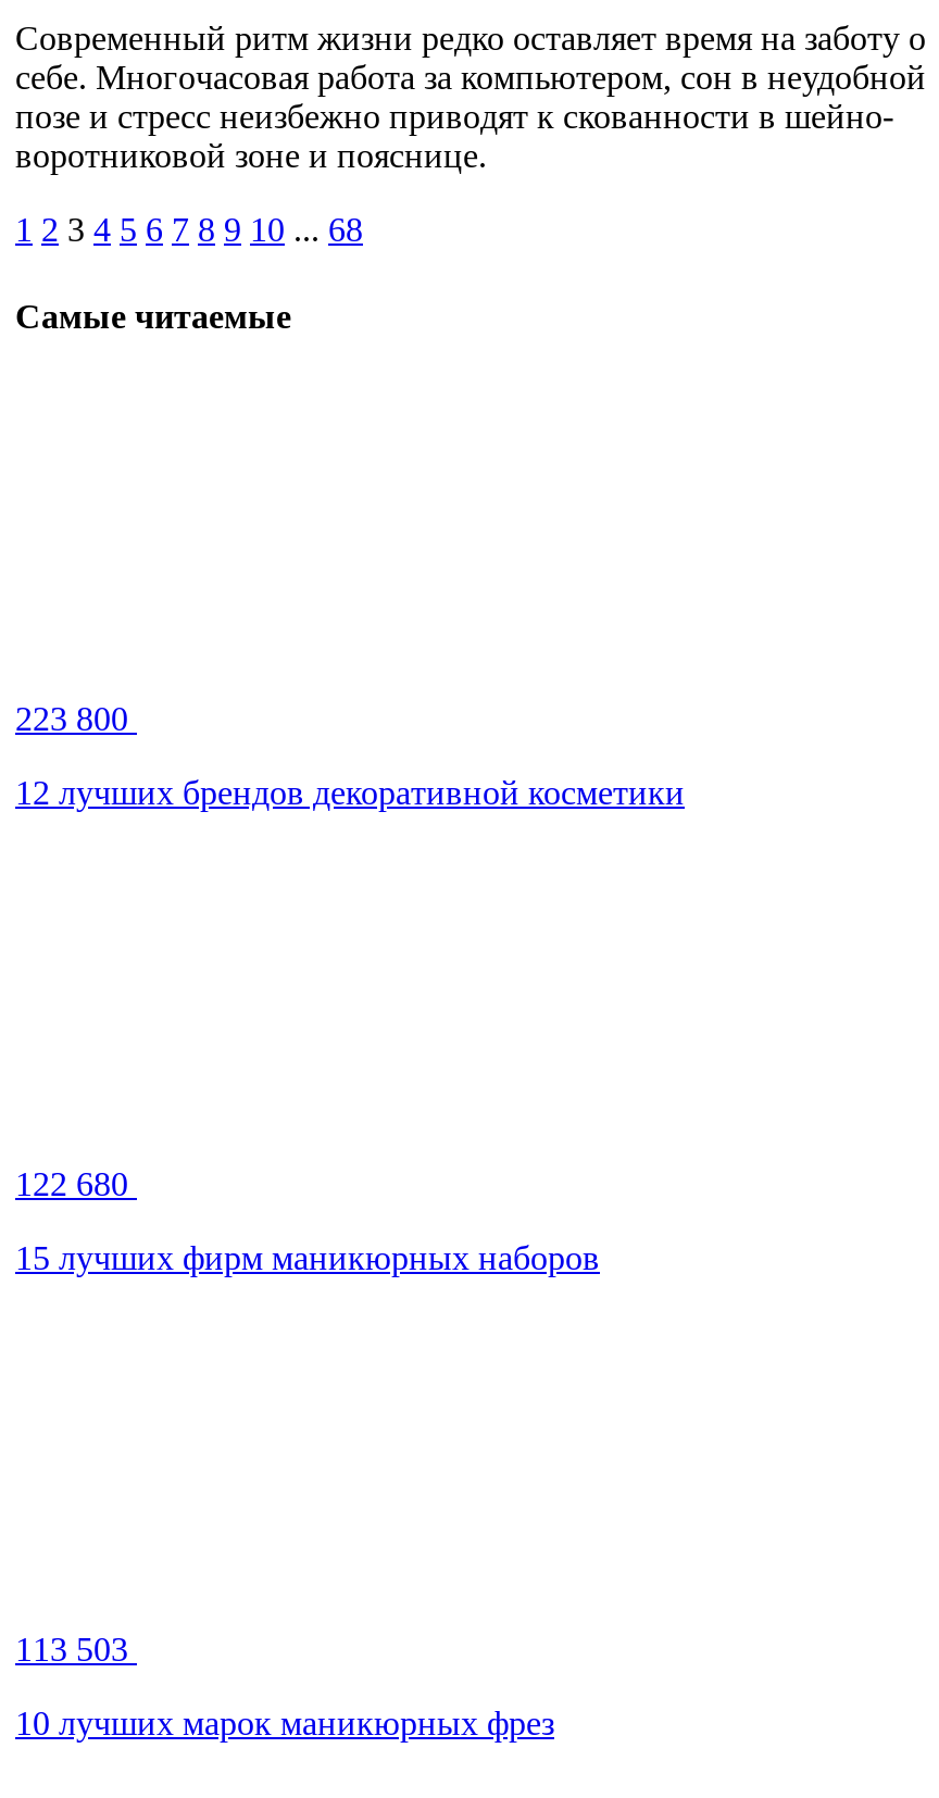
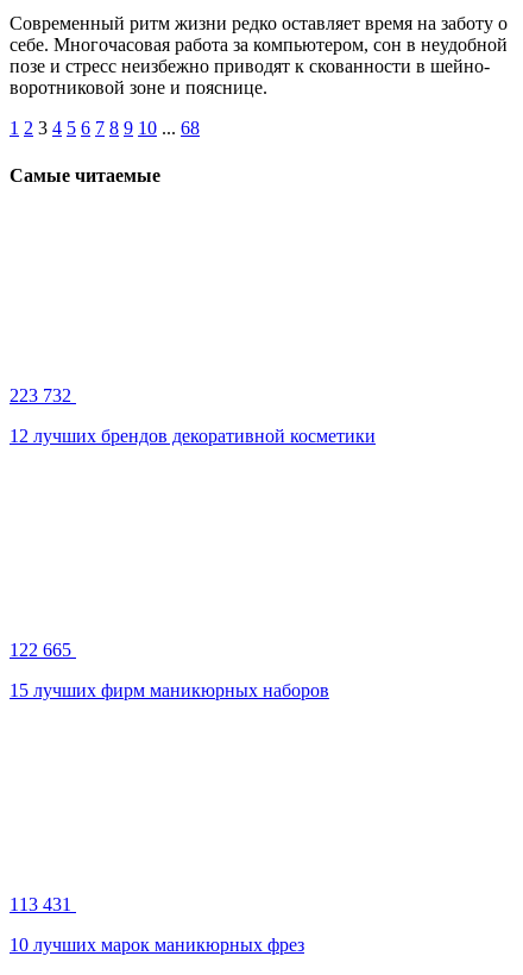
[15,700,137,737] 223 800 -> [10,385,76,405] 223 732
[15,1165,137,1202] 122 680 -> [10,640,76,660] 122 665
[15,1630,137,1667] 113 503 -> [10,894,76,914] 113 431

